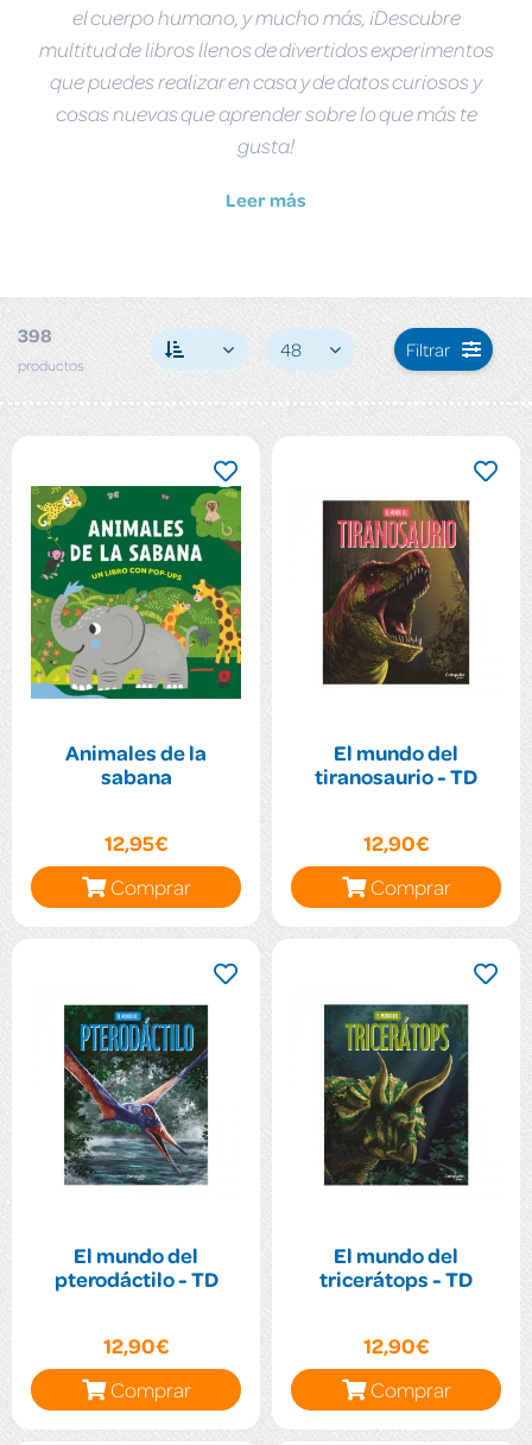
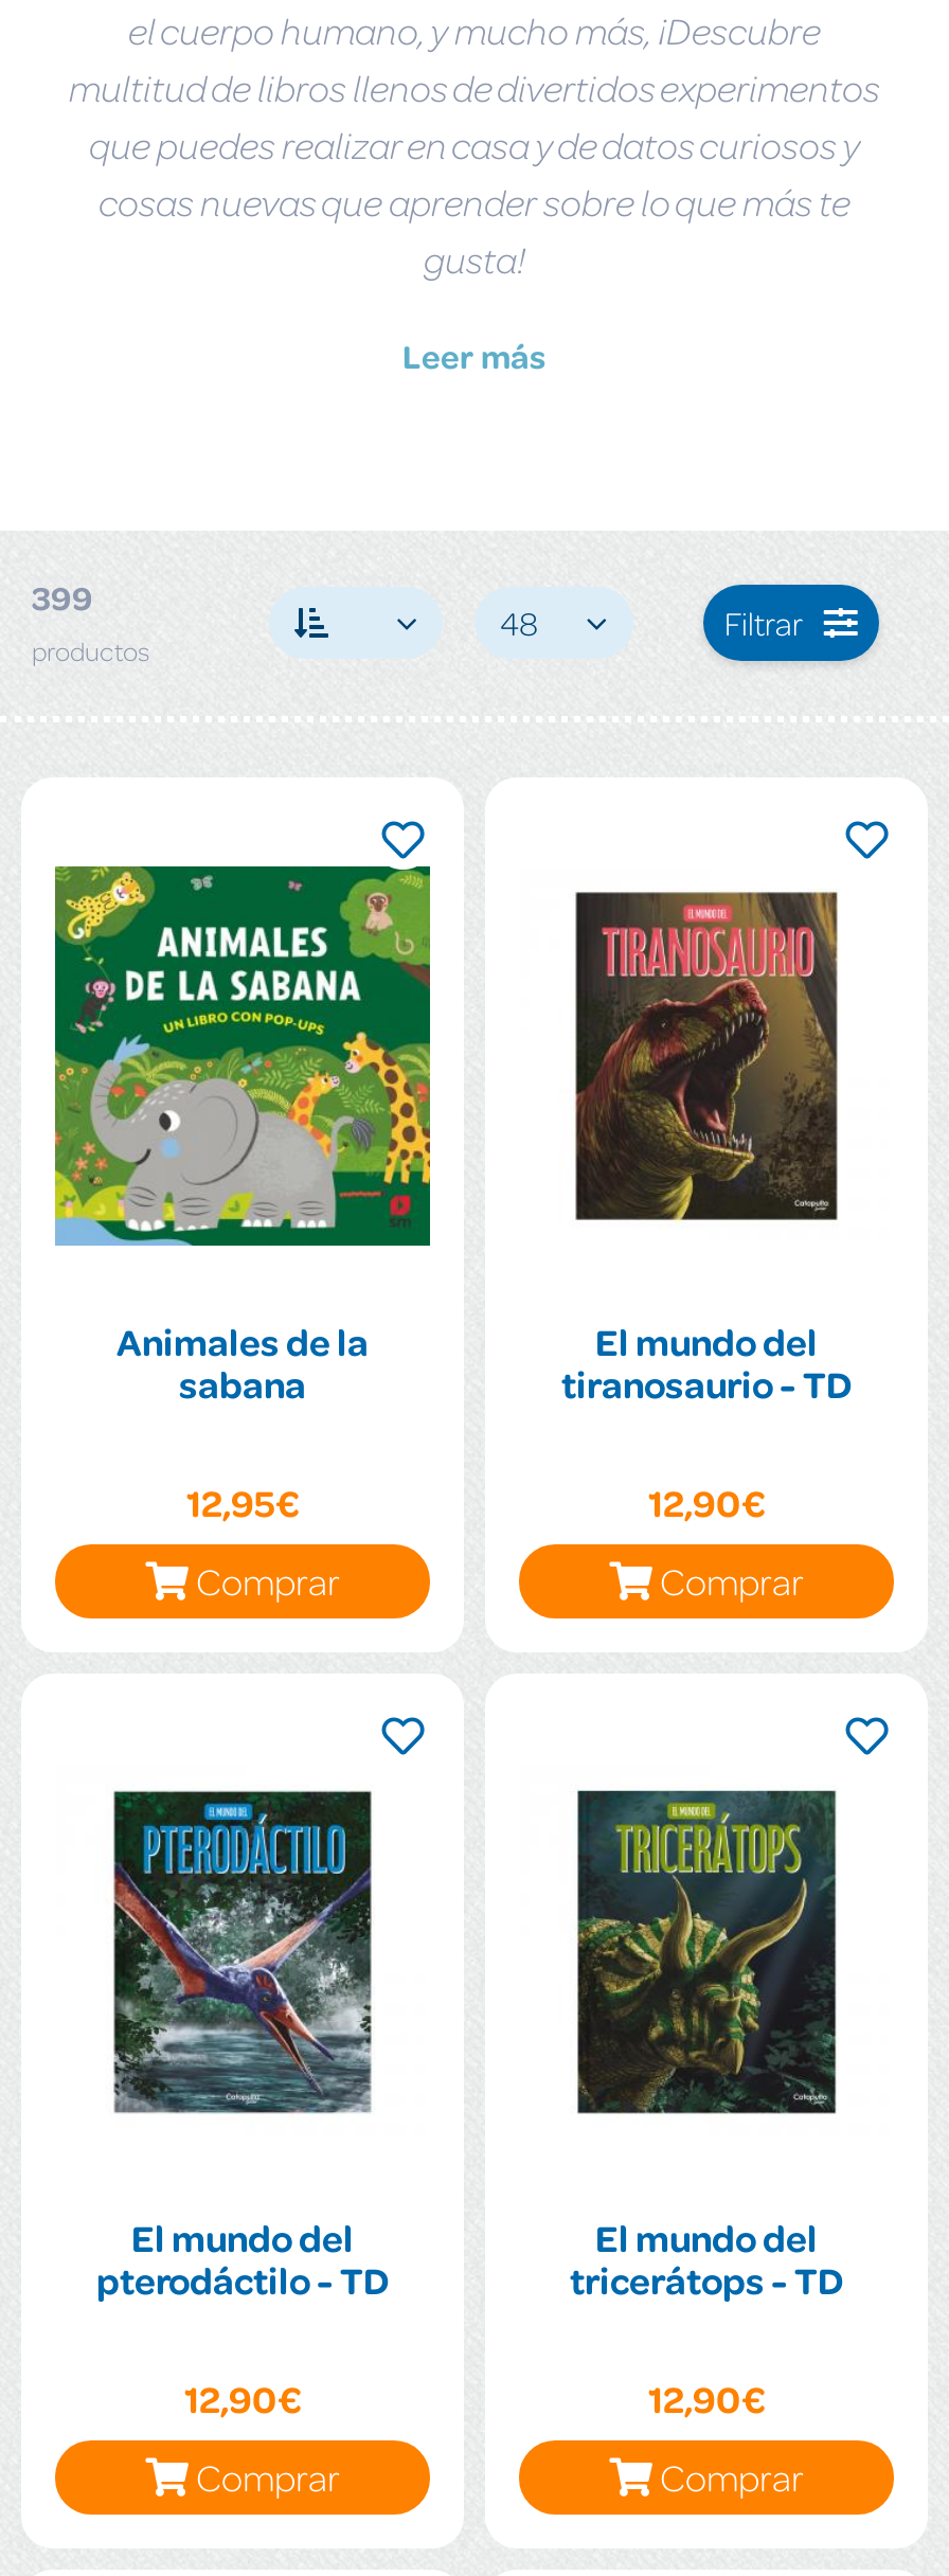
[18,324,52,347] 398 -> [32,577,93,619] 399

